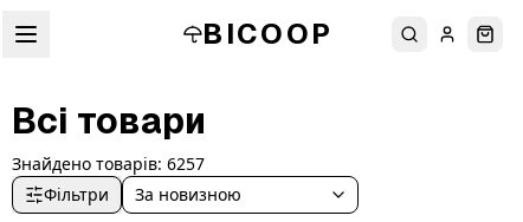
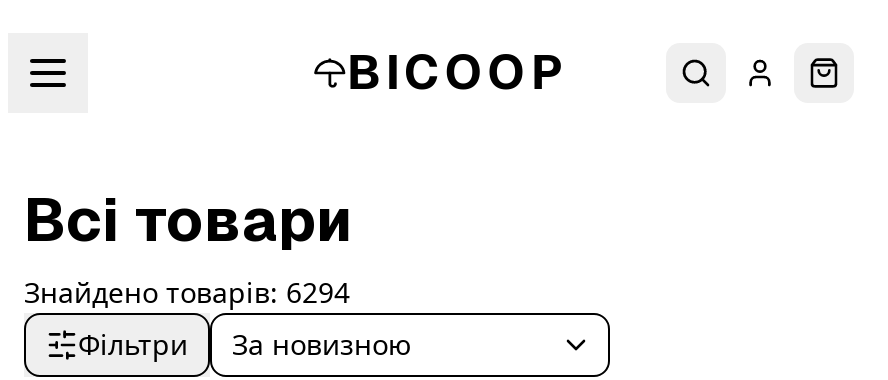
[12,152,205,175] Знайдено товарів: 6257 -> [24,273,350,311] Знайдено товарів: 6294

